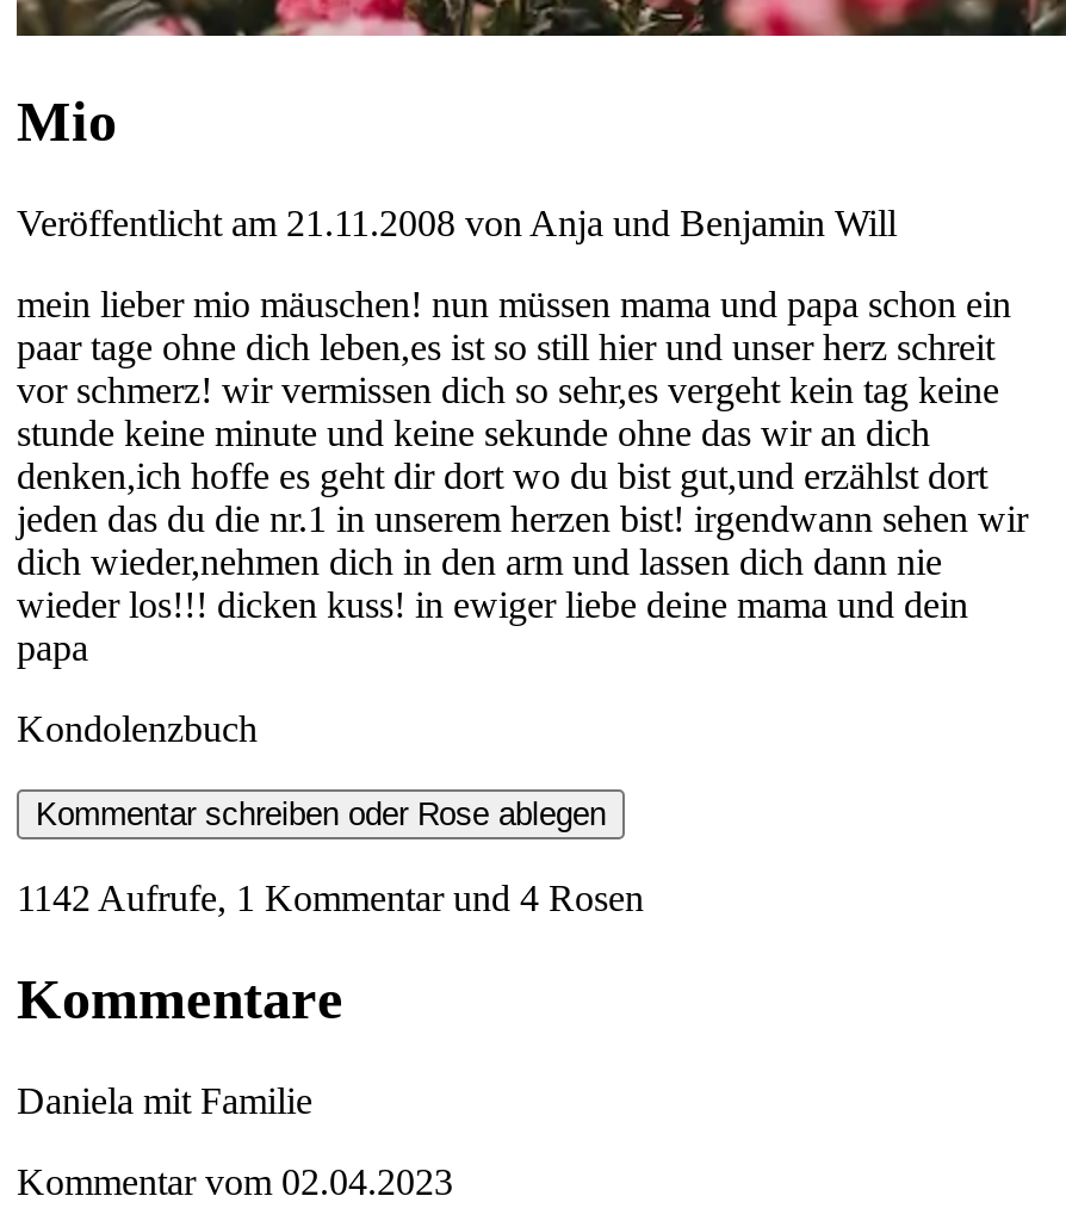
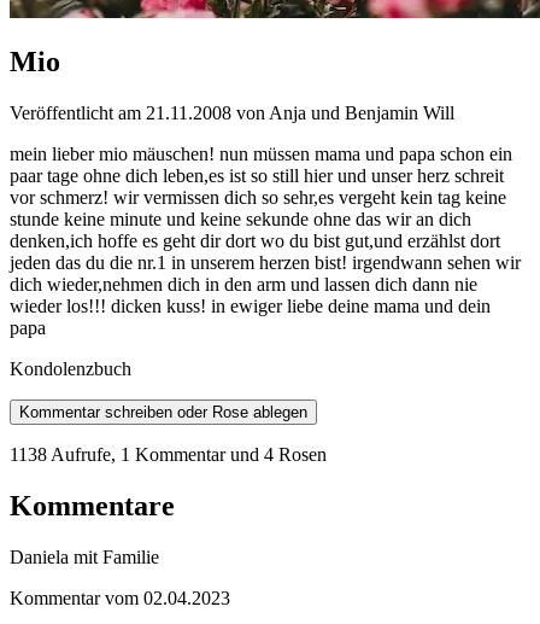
[17,878,644,919] 1142 Aufrufe, 1 Kommentar und 4 Rosen -> [10,445,327,465] 1138 Aufrufe, 1 Kommentar und 4 Rosen

